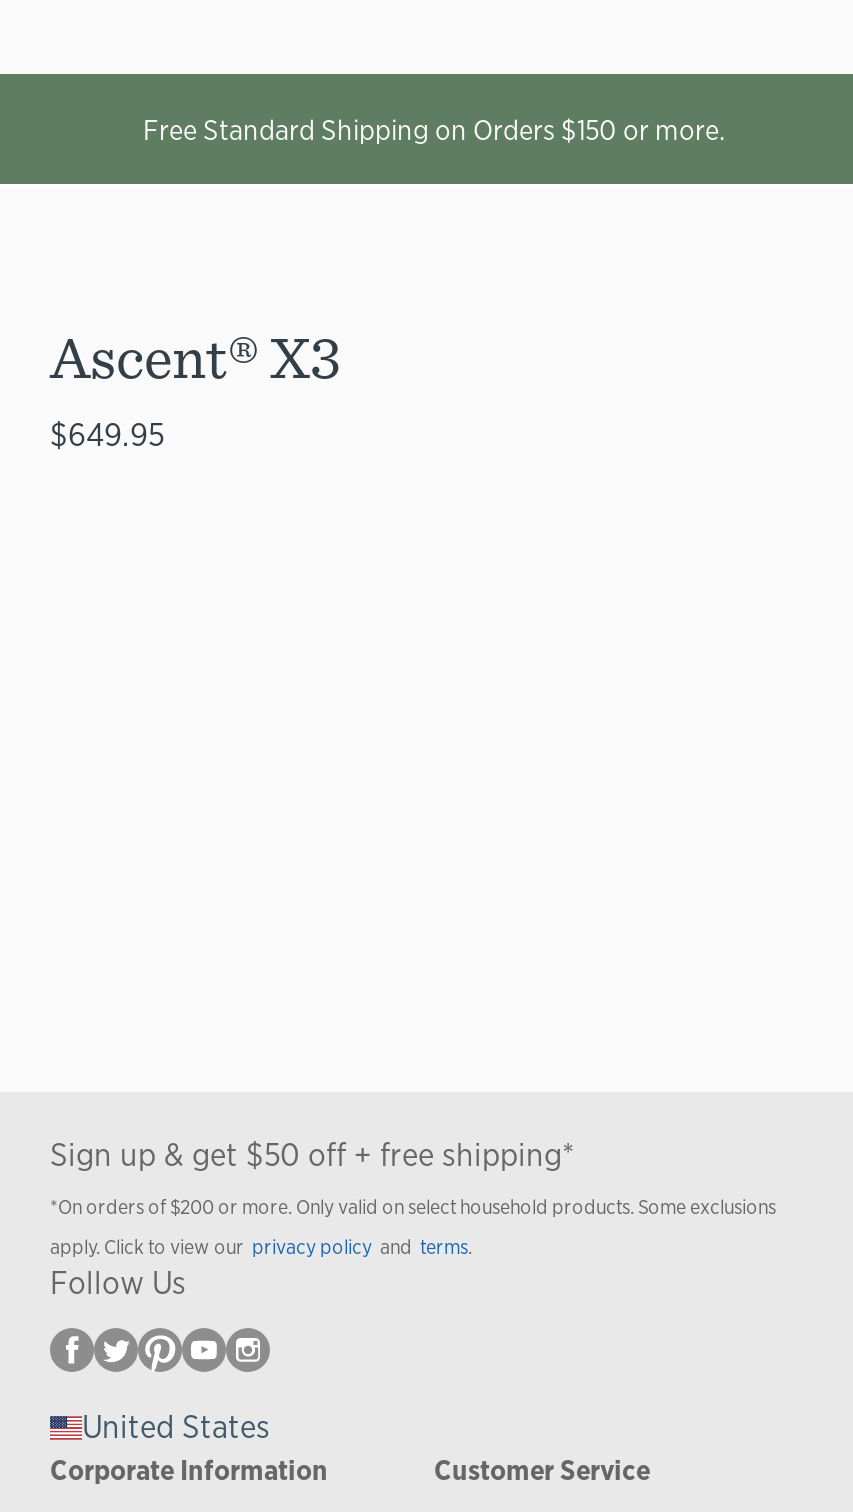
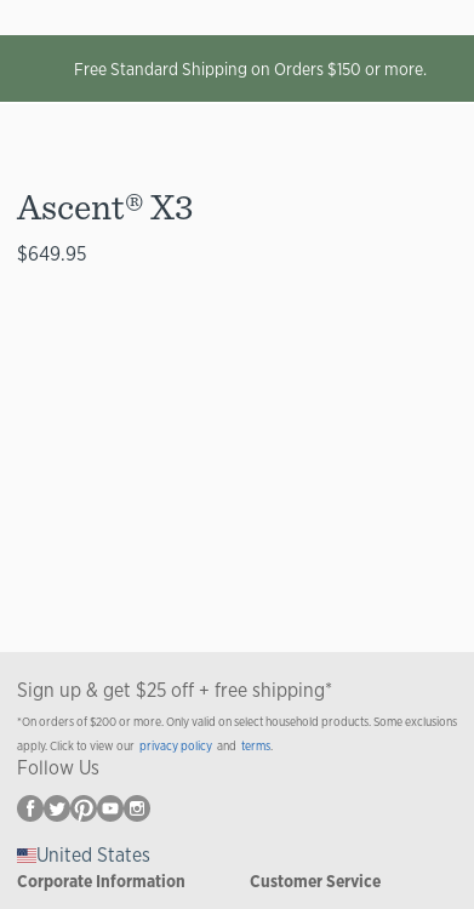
[50,1134,574,1176] Sign up & get $50 off + free shipping* -> [17,677,332,703] Sign up & get $25 off + free shipping*

